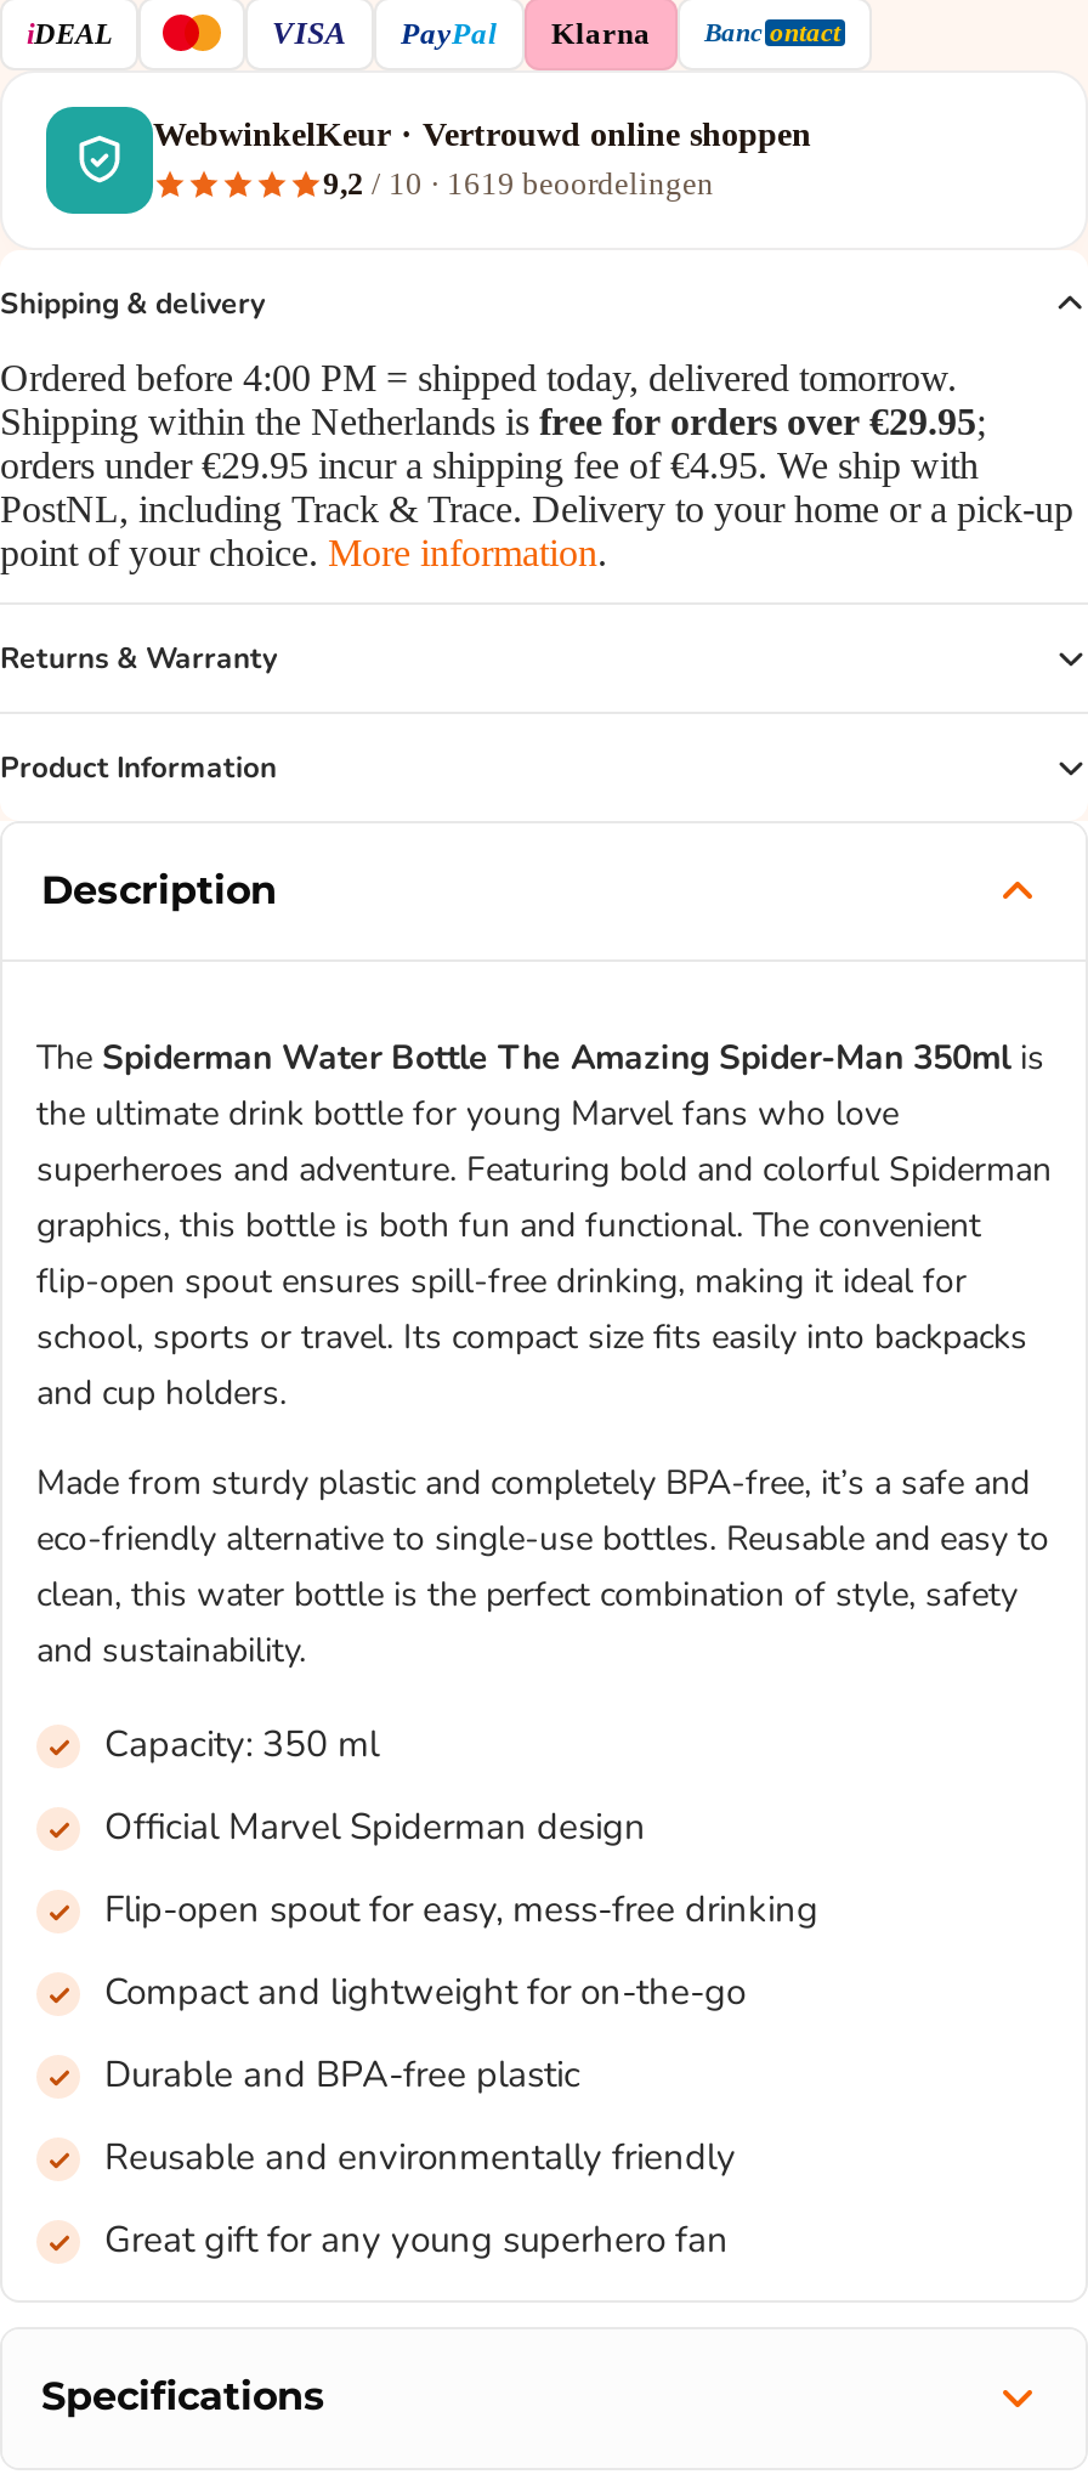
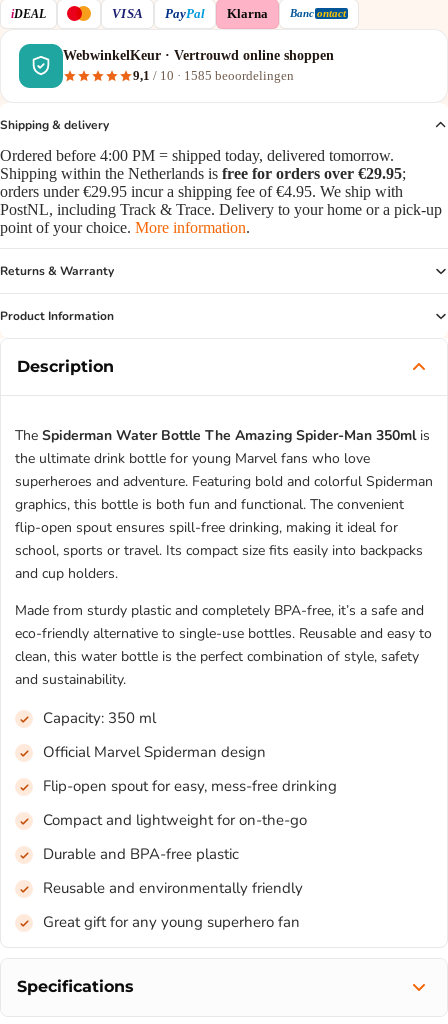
[323,166,714,202] 9,2 / 10 · 1619 beoordelingen -> [133,68,294,83] 9,1 / 10 · 1585 beoordelingen

